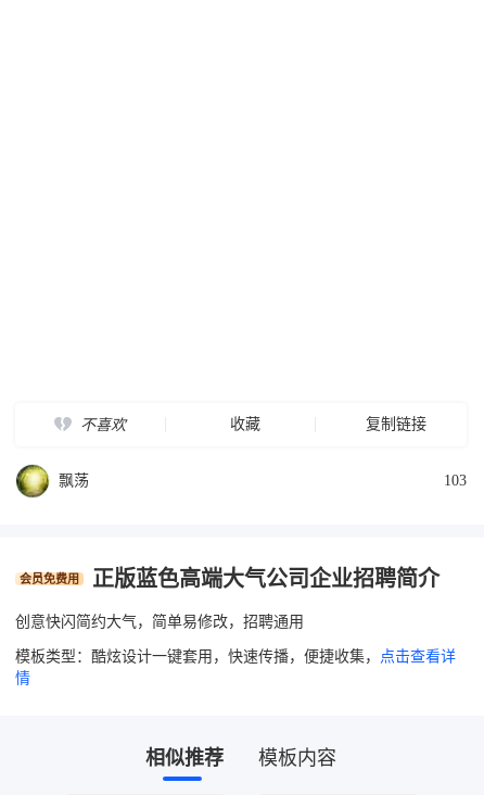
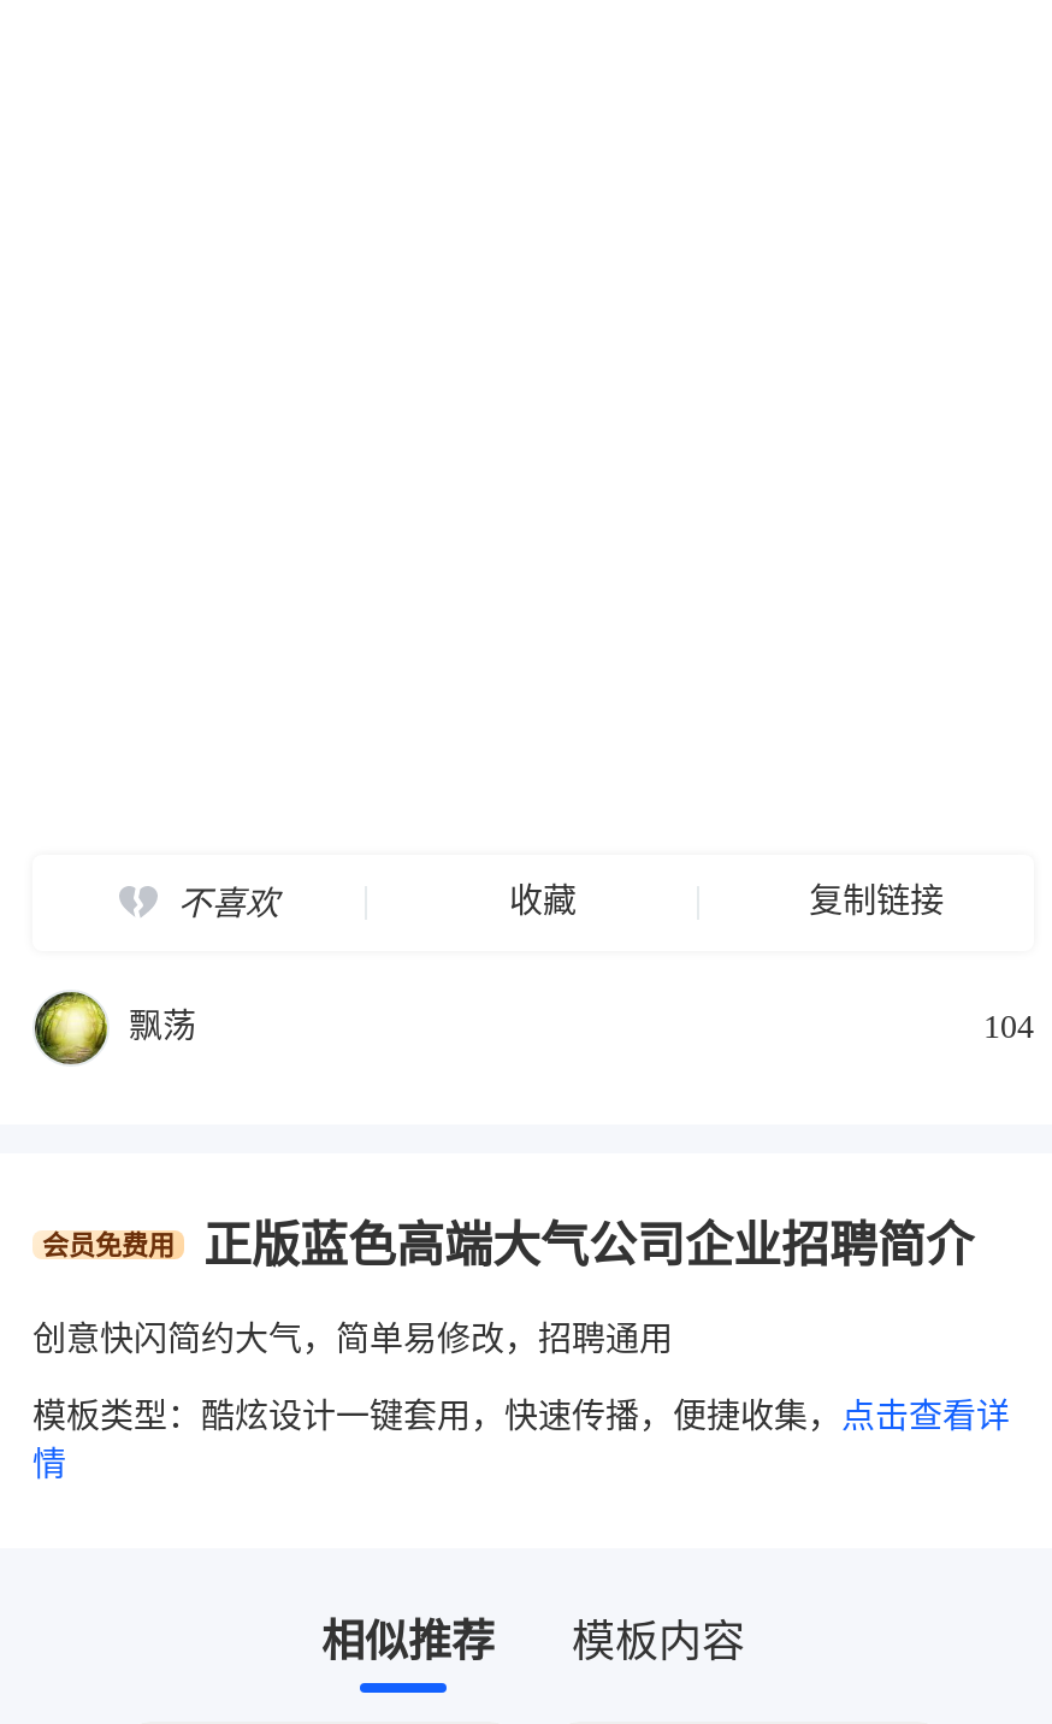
[444,472,467,489] 103 -> [983,1009,1034,1045] 104

